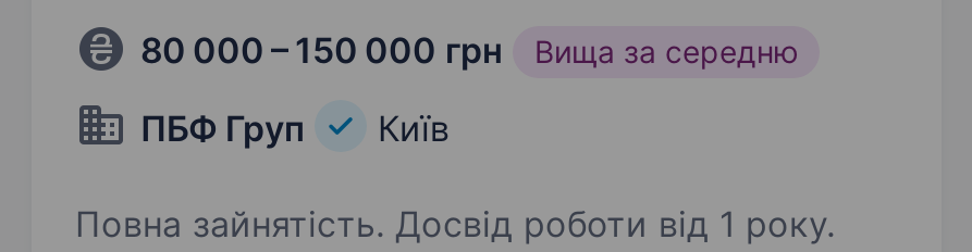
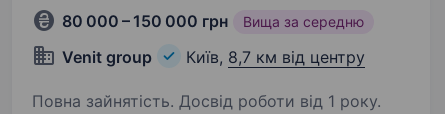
[140,106,450,150] ПБФ Груп | Київ -> [62,47,365,67] Venit group | Київ, 8,7 км від центру

